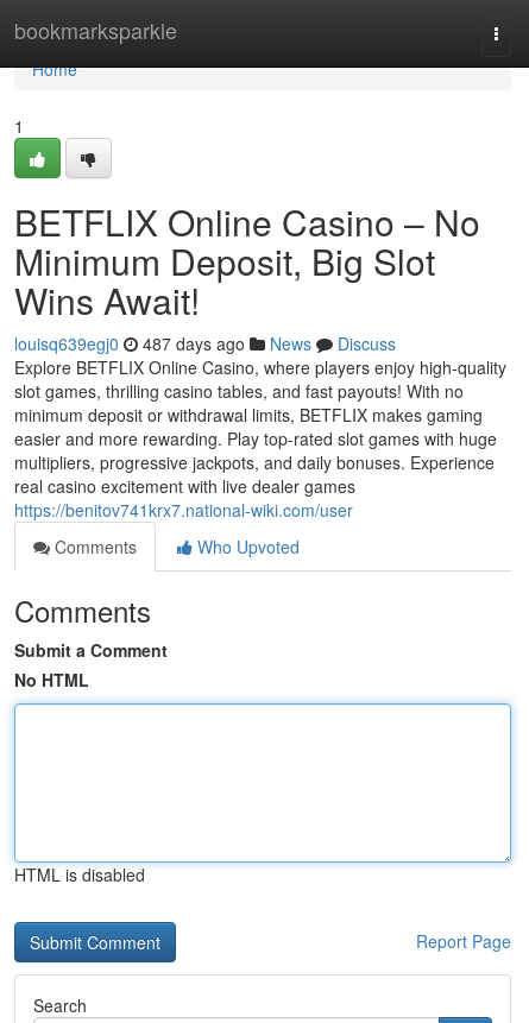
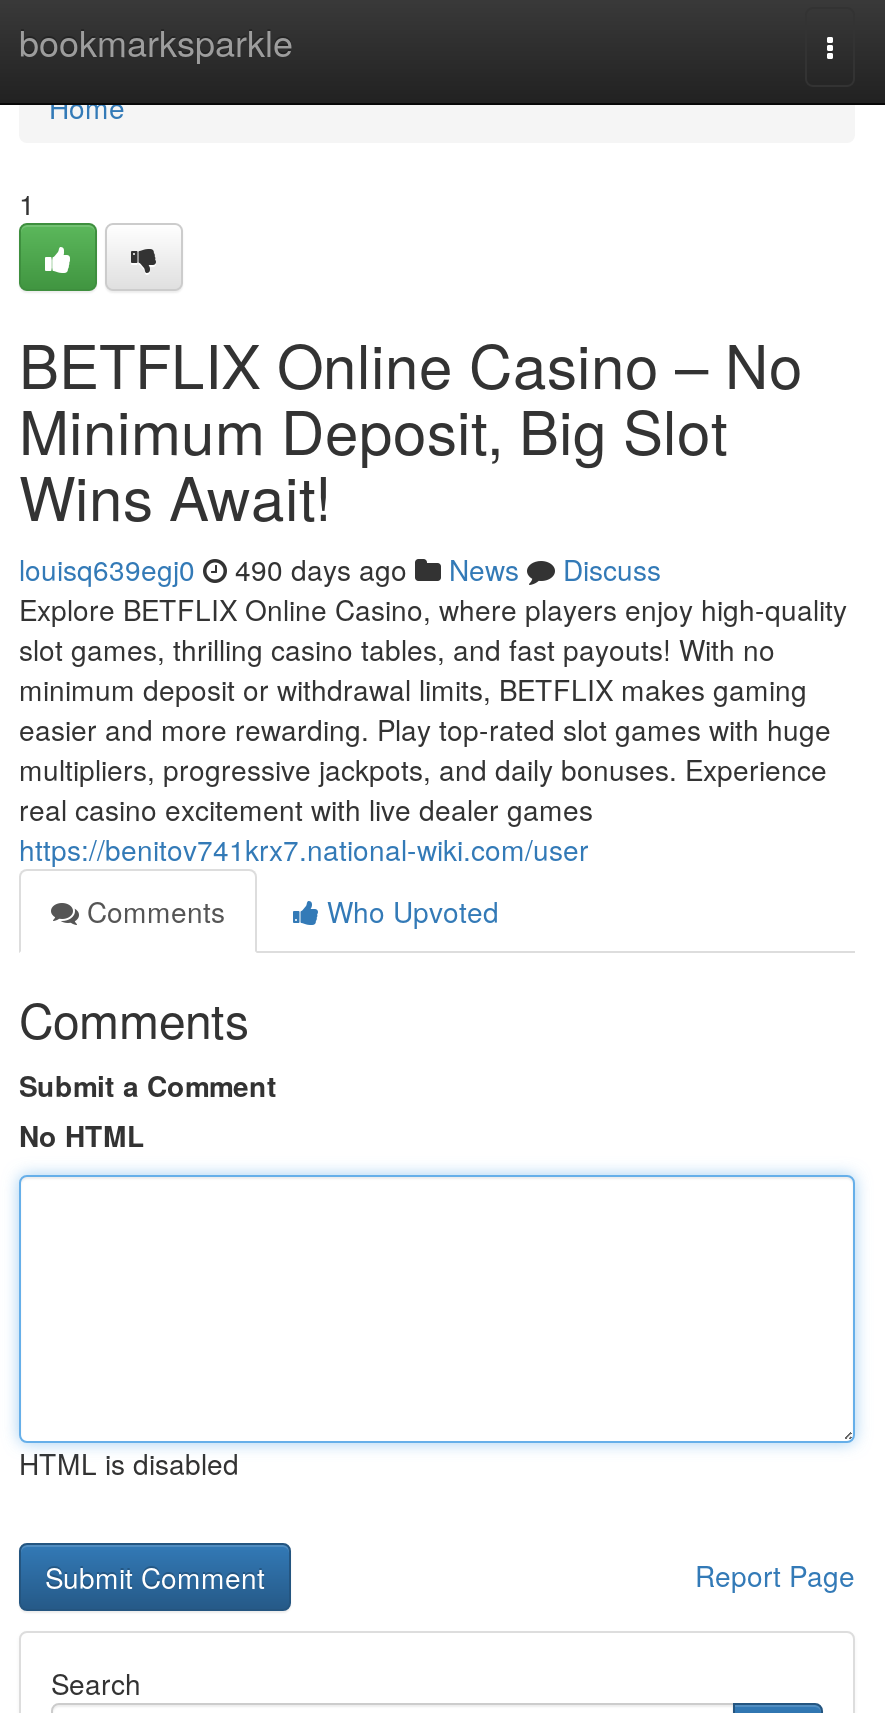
[14,331,396,355] louisq639egj0 487 days ago News Discuss -> [19,549,661,589] louisq639egj0 490 days ago News Discuss

